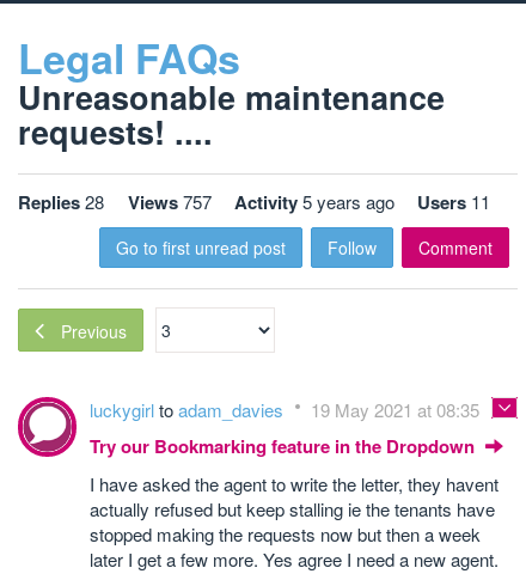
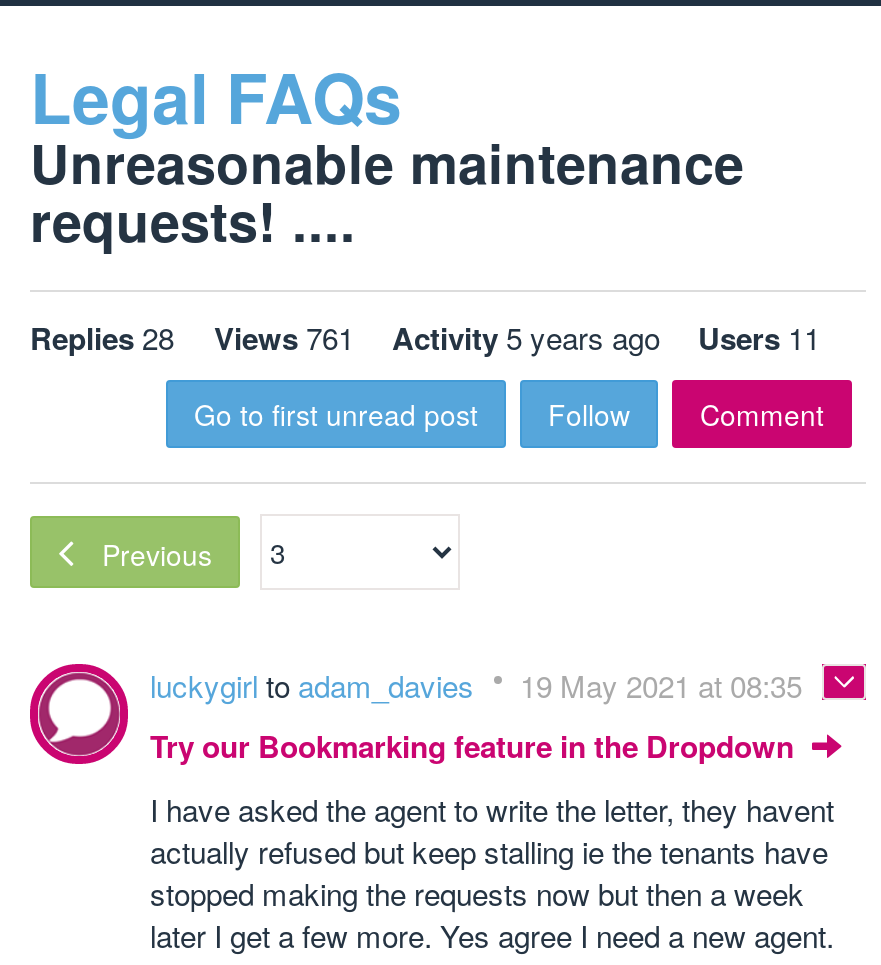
[18,189,490,215] Replies 28 Views 757 Activity 5 years ago Users 11 -> [30,316,820,360] Replies 28 Views 761 Activity 5 years ago Users 11

